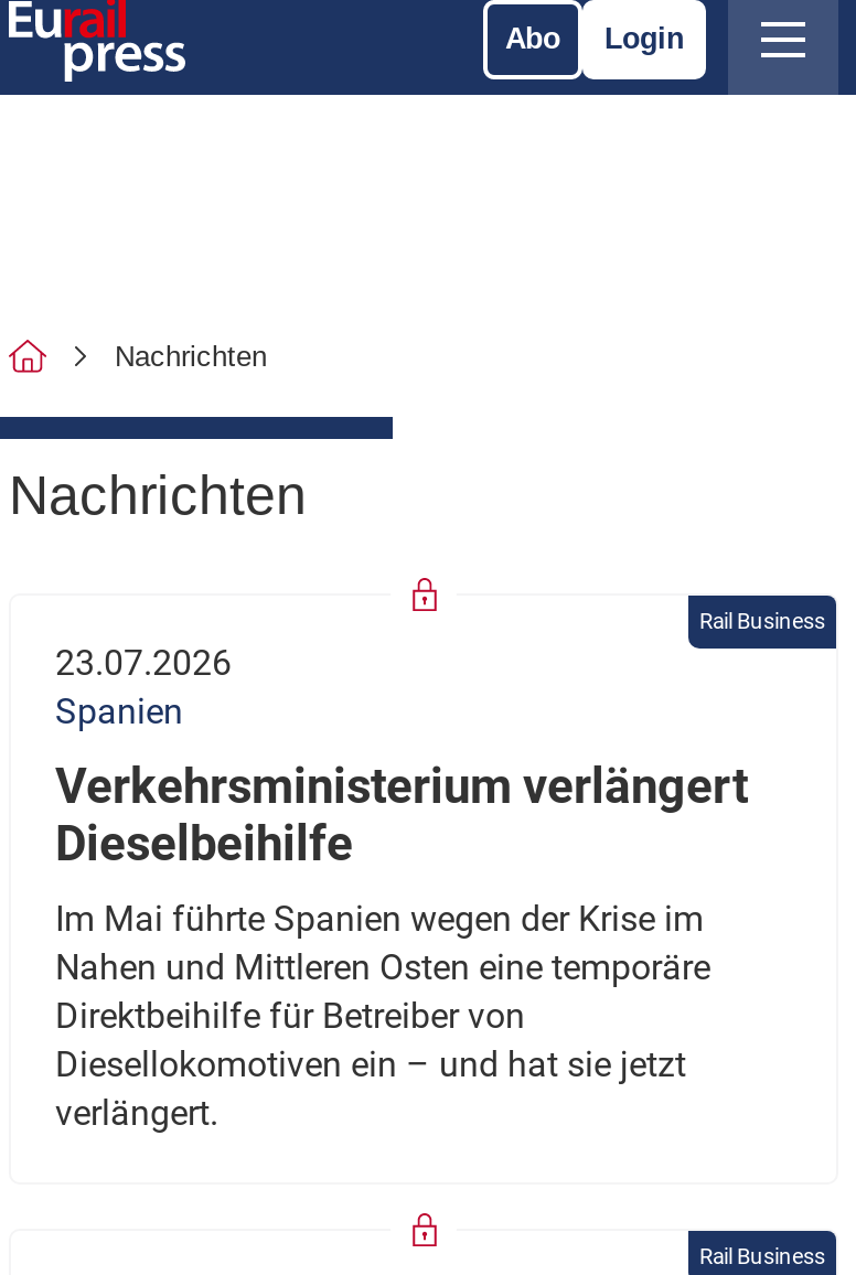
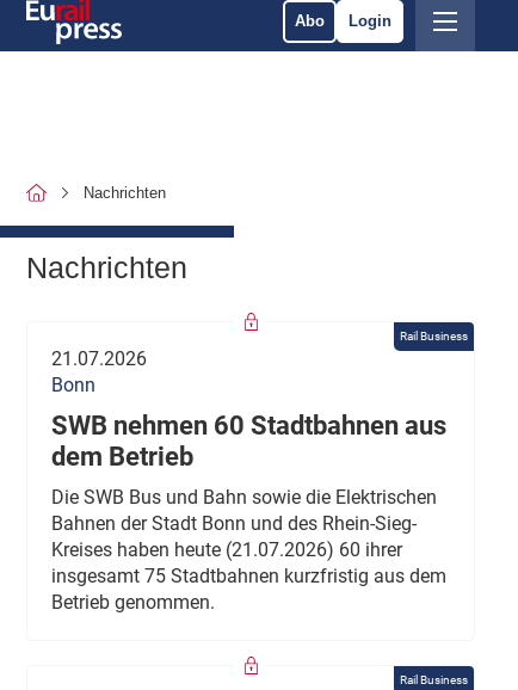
[55,642,232,733] 23.07.2026 | Spanien -> [51,348,147,397] 21.07.2026 | Bonn
[55,759,748,872] Verkehrsministerium verlängert | Dieselbeihilfe -> [51,411,446,472] SWB nehmen 60 Stadtbahnen aus | dem Betrieb
[55,898,710,1134] Im Mai führte Spanien wegen der Krise im | Nahen und Mittleren Osten eine temporäre | Direktbeihilfe für Betreiber von | Diesellokomotiven ein – und hat sie jetzt | verlängert. -> [51,486,446,614] Die SWB Bus und Bahn sowie die Elektrischen | Bahnen der Stadt Bonn und des Rhein-Sieg- | Kreises haben heute (21.07.2026) 60 ihrer | insgesamt 75 Stadtbahnen kurzfristig aus dem | Betrieb genommen.

